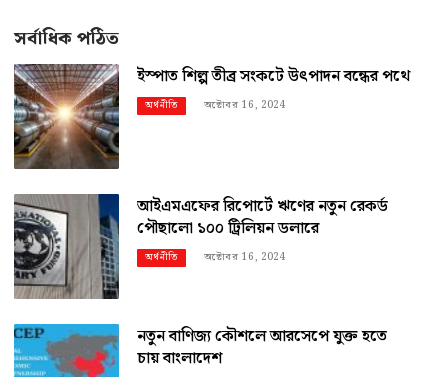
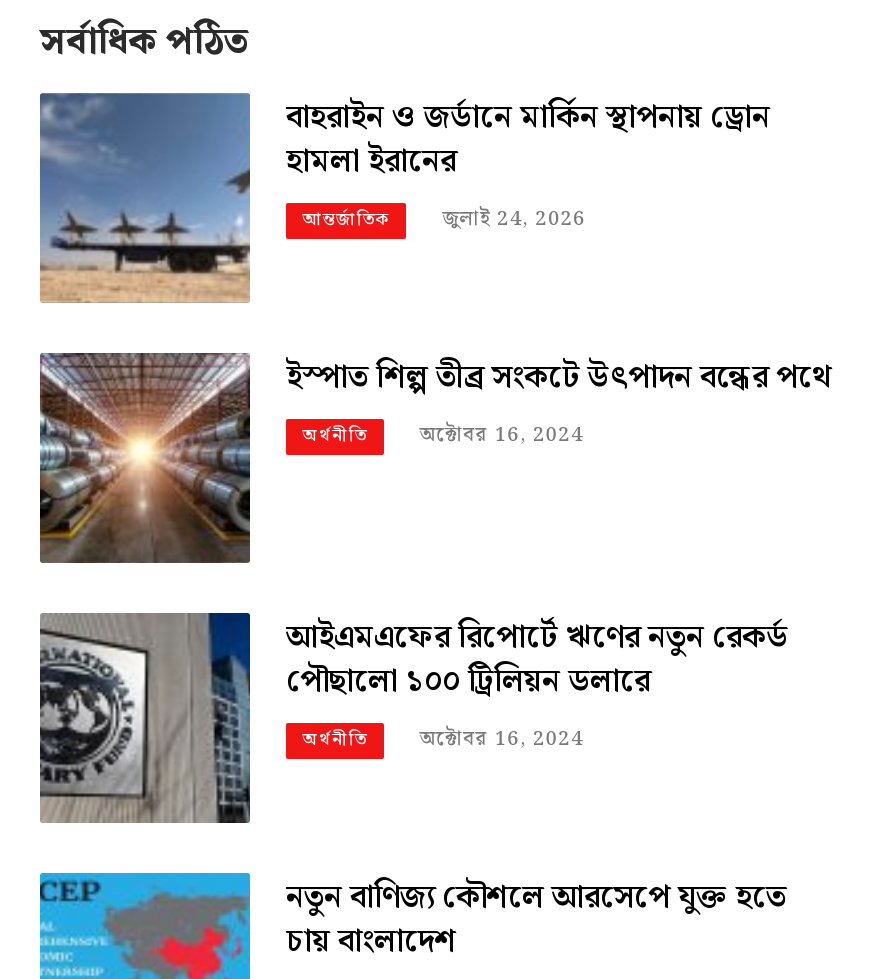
none -> [38,93,770,303] [image] | বাহরাইন ও জর্ডানে মার্কিন স্থাপনায় ড্রোন | হামলা ইরানের | আন্তর্জাতিক | জুলাই 24, 2026

